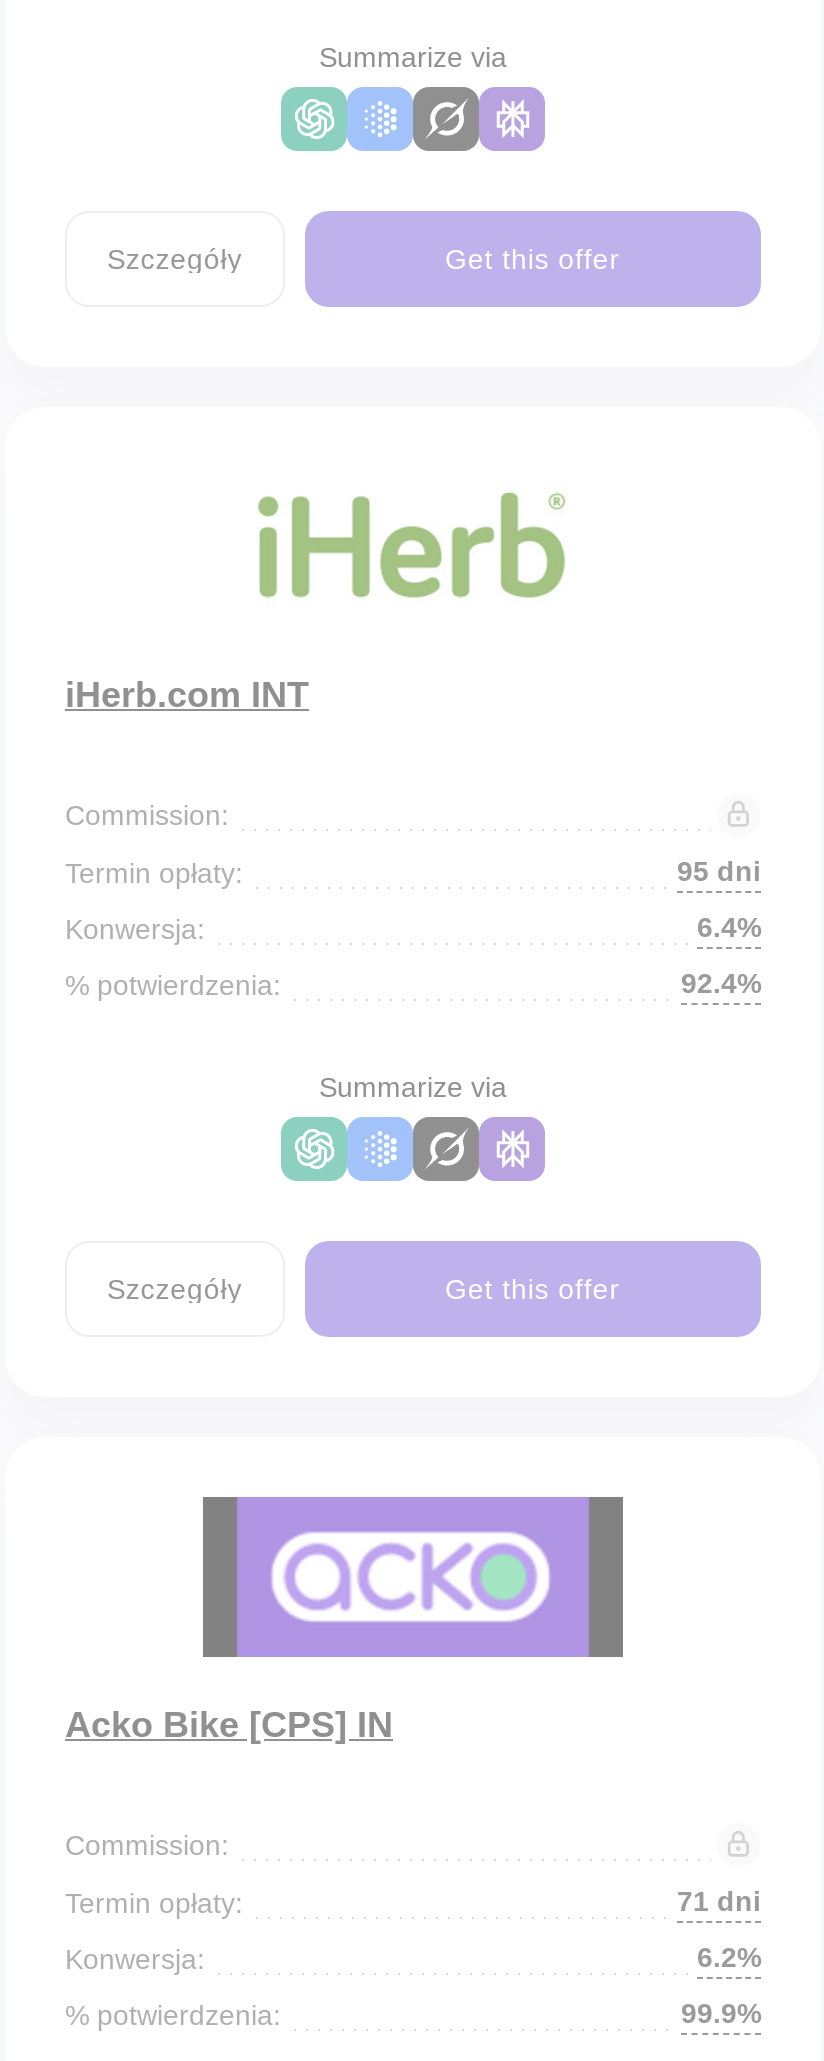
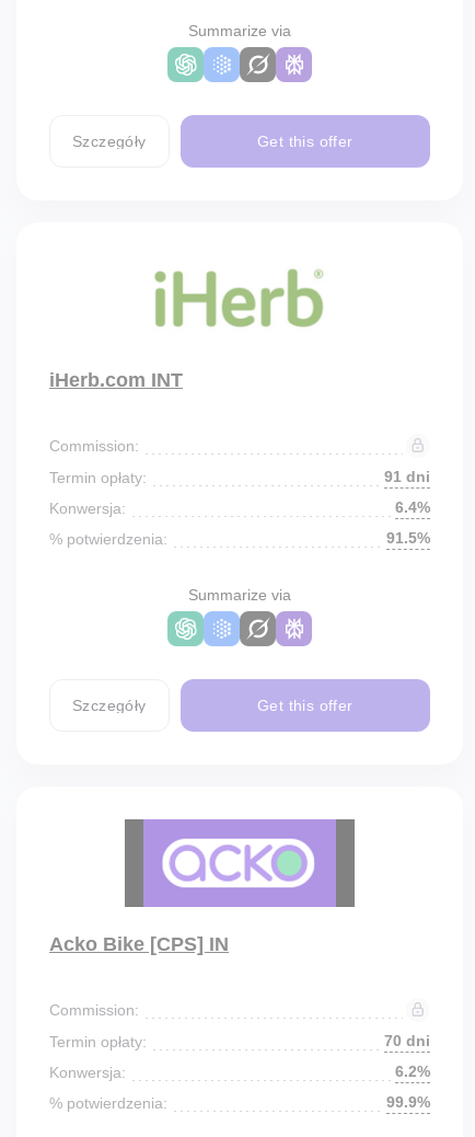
[677,855,761,887] 95 dni -> [384,468,430,485] 91 dni
[681,967,761,999] 92.4% -> [386,529,430,547] 91.5%
[677,1885,761,1917] 71 dni -> [384,1032,430,1049] 70 dni

